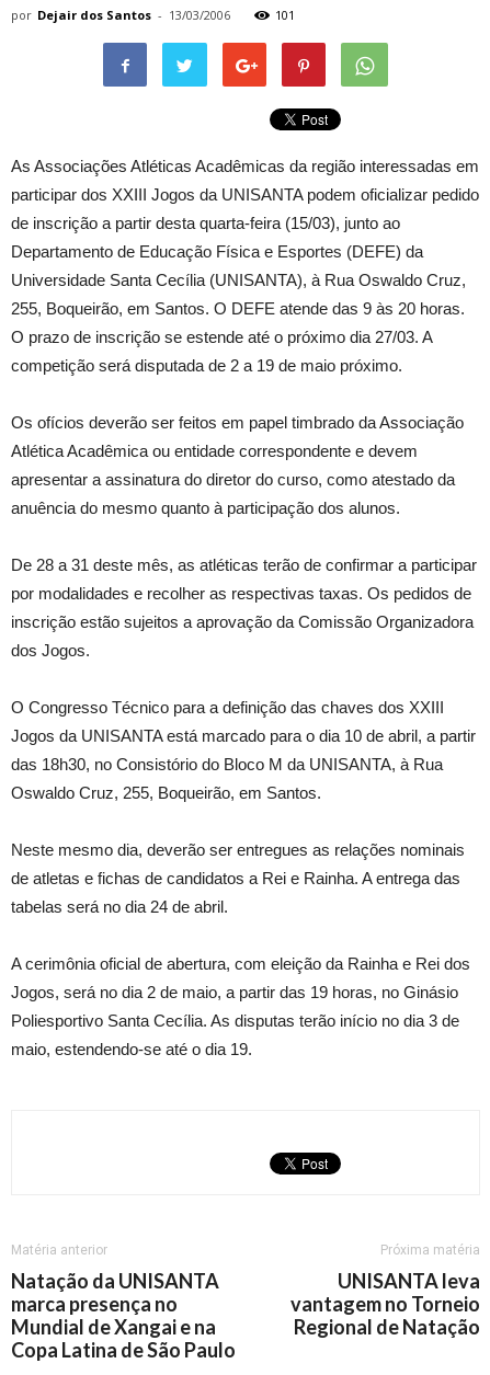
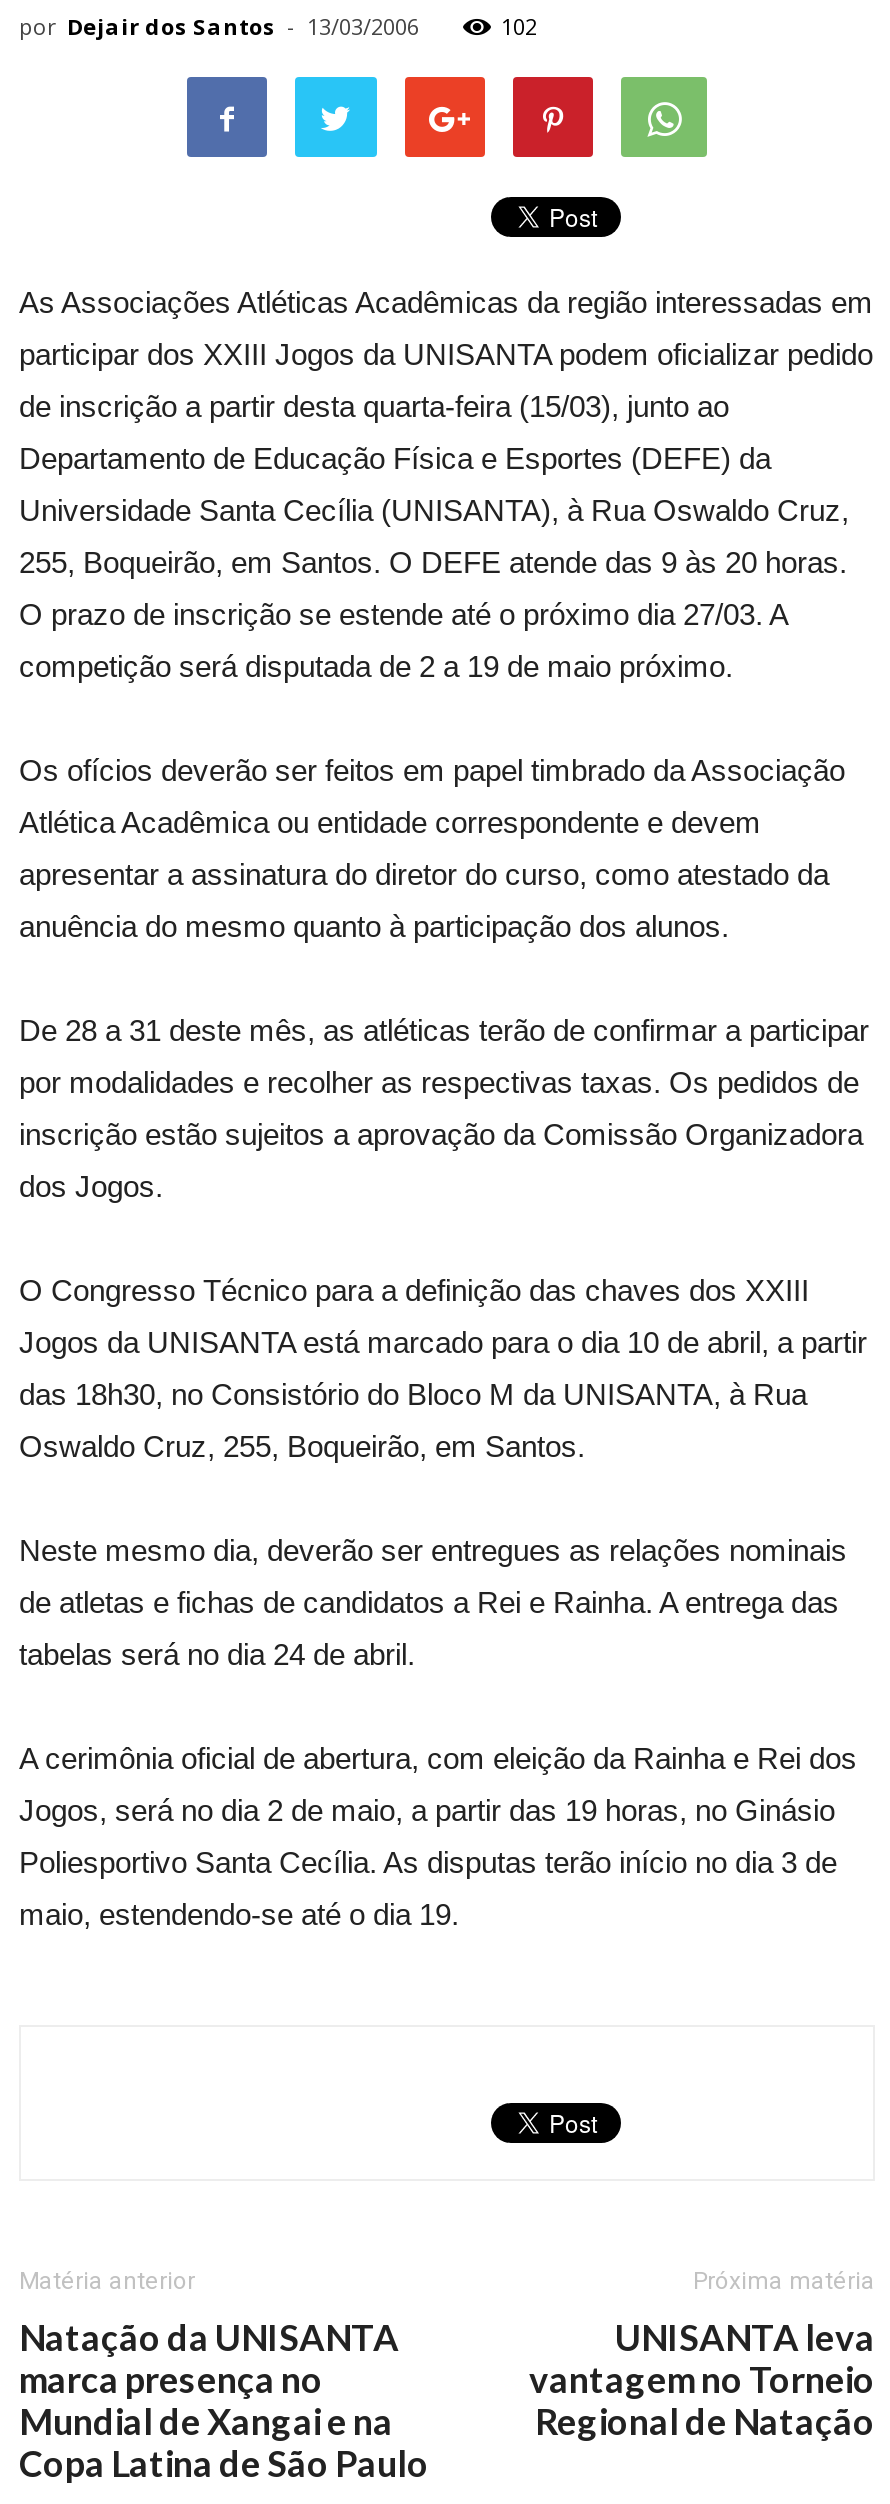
[275,7,295,23] 101 -> [501,11,537,41] 102

